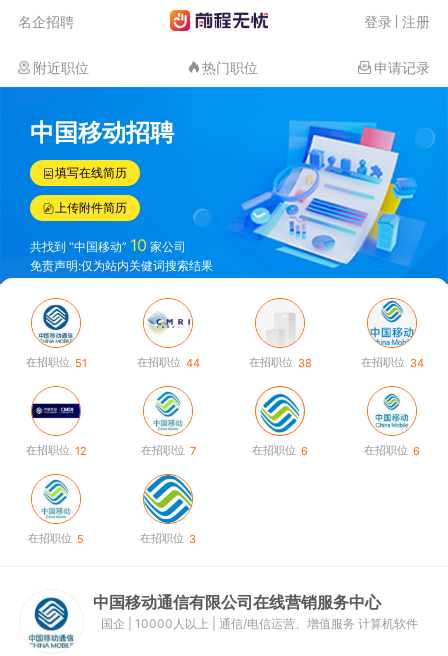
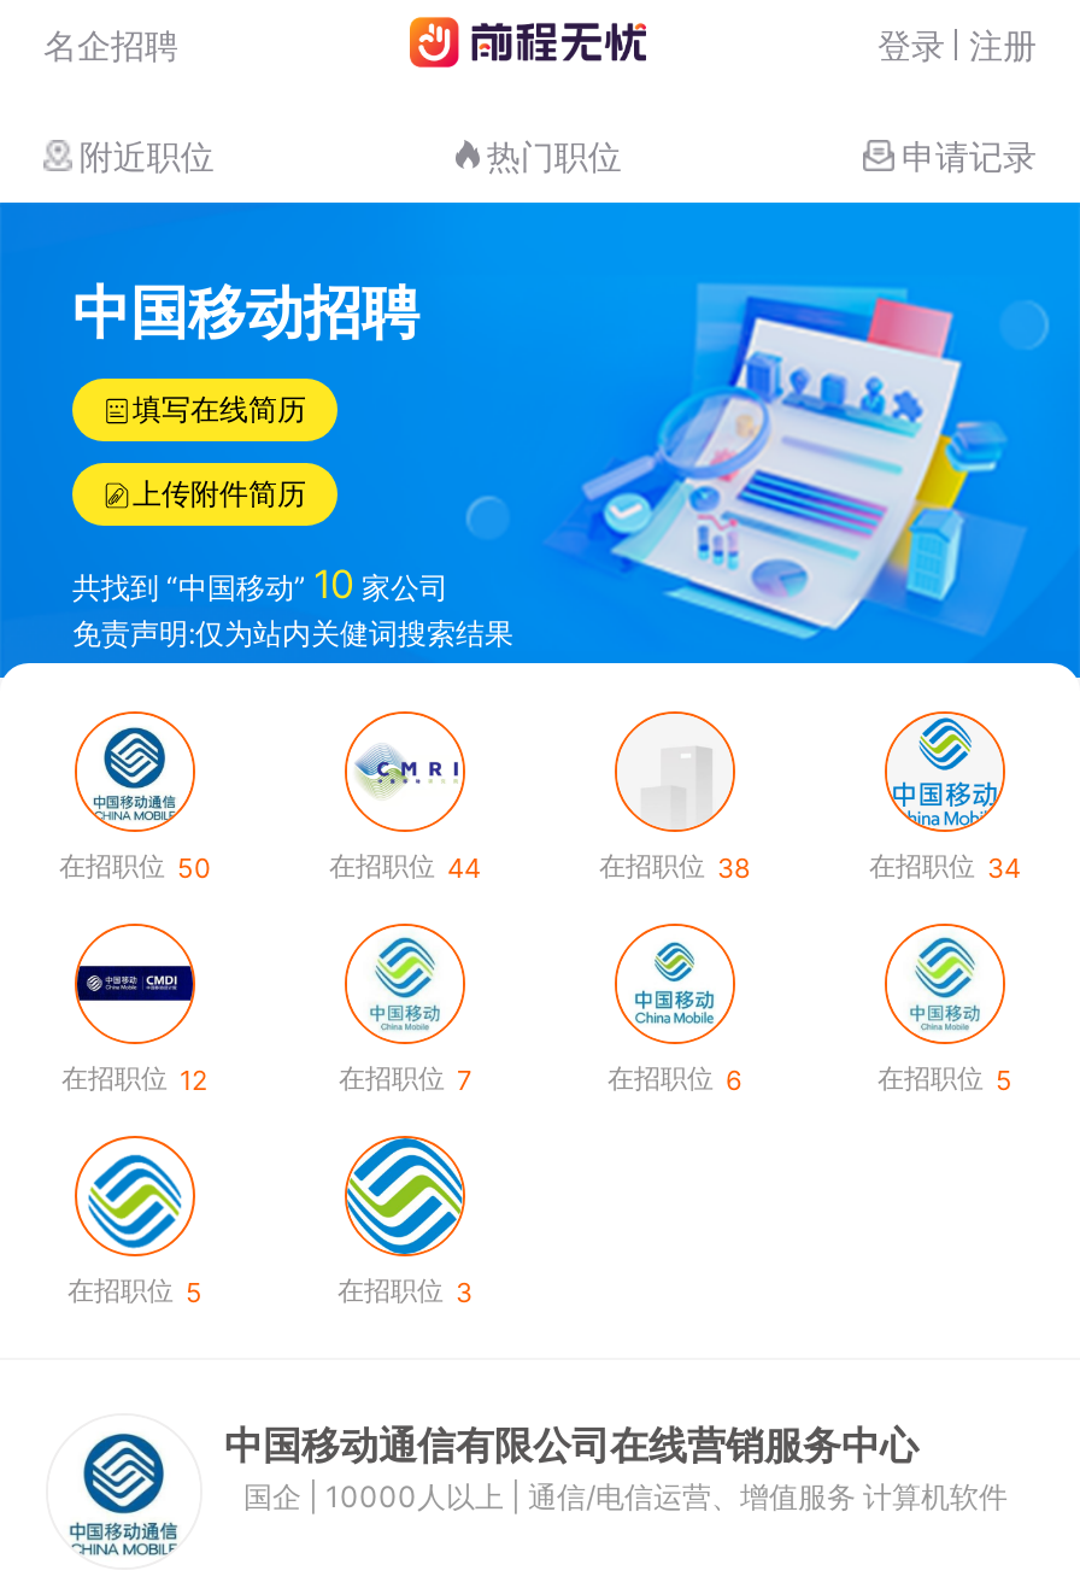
[25,355,86,369] 在招职位 51 -> [59,849,211,884] 在招职位 50
[260,395,300,434] [image] -> [629,943,721,1039] [image]
[364,392,420,457] [image] | 在招职位 6 -> [877,936,1012,1096] [image] | 在招职位 5
[37,479,75,522] [image] -> [87,1145,183,1252] [image]

